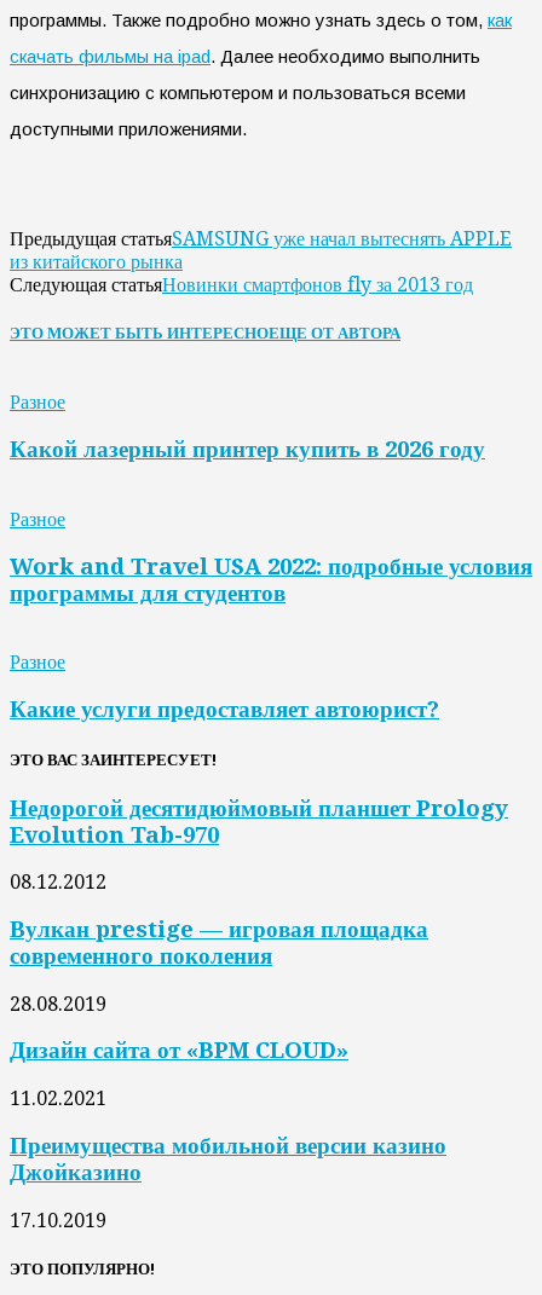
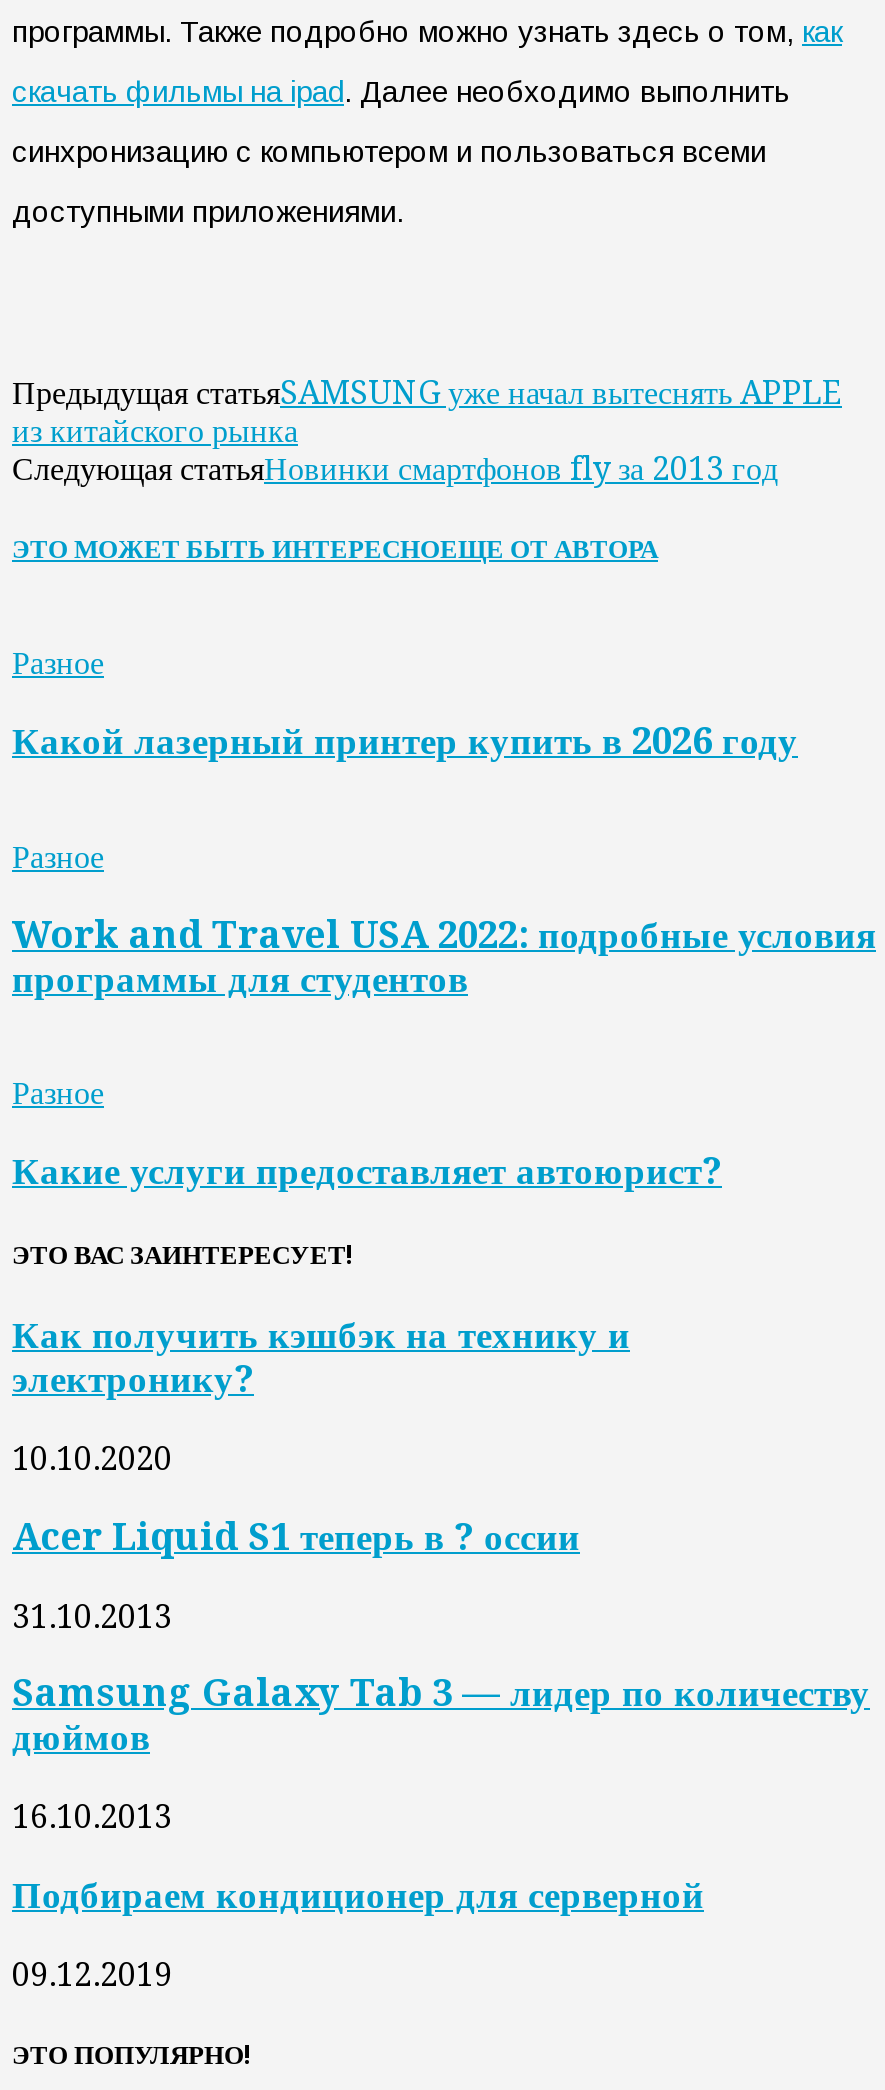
[10,796,508,848] Недорогой десятидюймовый планшет Prology | Evolution Tab-970 -> [12,1315,630,1401] Как получить кэшбэк на технику и | электронику?
[10,871,106,894] 08.12.2012 -> [12,1440,172,1478] 10.10.2020
[10,916,428,968] Вулкан prestige — игровая площадка | современного поколения -> [12,1516,580,1558] Acer Liquid S1 теперь в ? оссии
[10,992,106,1015] 28.08.2019 -> [12,1597,172,1635] 31.10.2013
[10,1038,348,1063] Дизайн сайта от «BPM CLOUD» -> [12,1673,870,1759] Samsung Galaxy Tab 3 — лидер по количеству | дюймов
[10,1087,106,1110] 11.02.2021 -> [12,1798,172,1836] 16.10.2013
[10,1133,446,1185] Преимущества мобильной версии казино | Джойказино -> [12,1874,704,1916] Подбираем кондиционер для серверной
[10,1209,106,1232] 17.10.2019 -> [12,1955,172,1993] 09.12.2019

